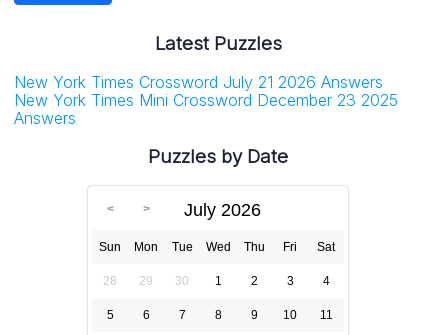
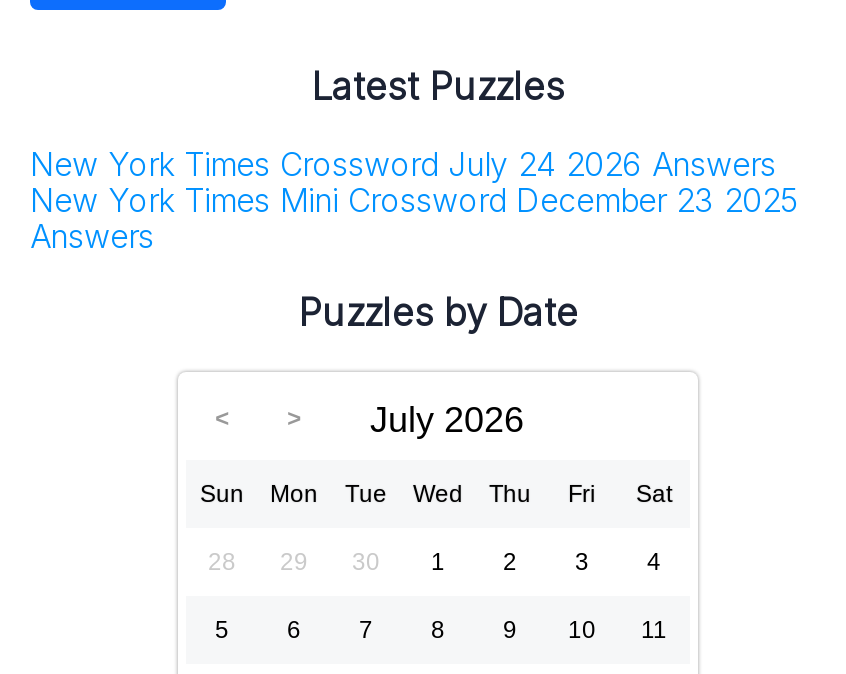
[14,72,383,92] New York Times Crossword July 21 2026 Answers -> [30,144,776,184] New York Times Crossword July 24 2026 Answers

